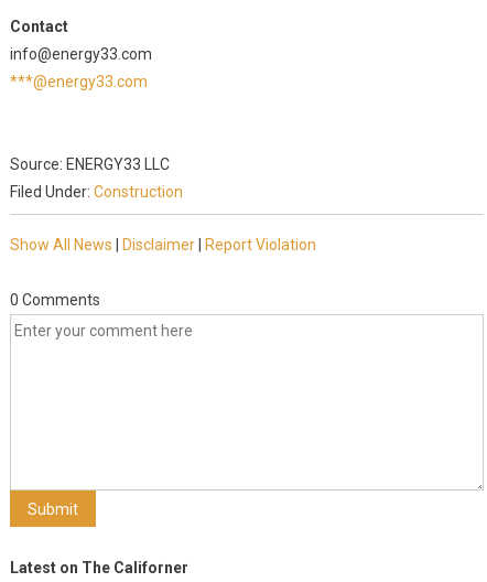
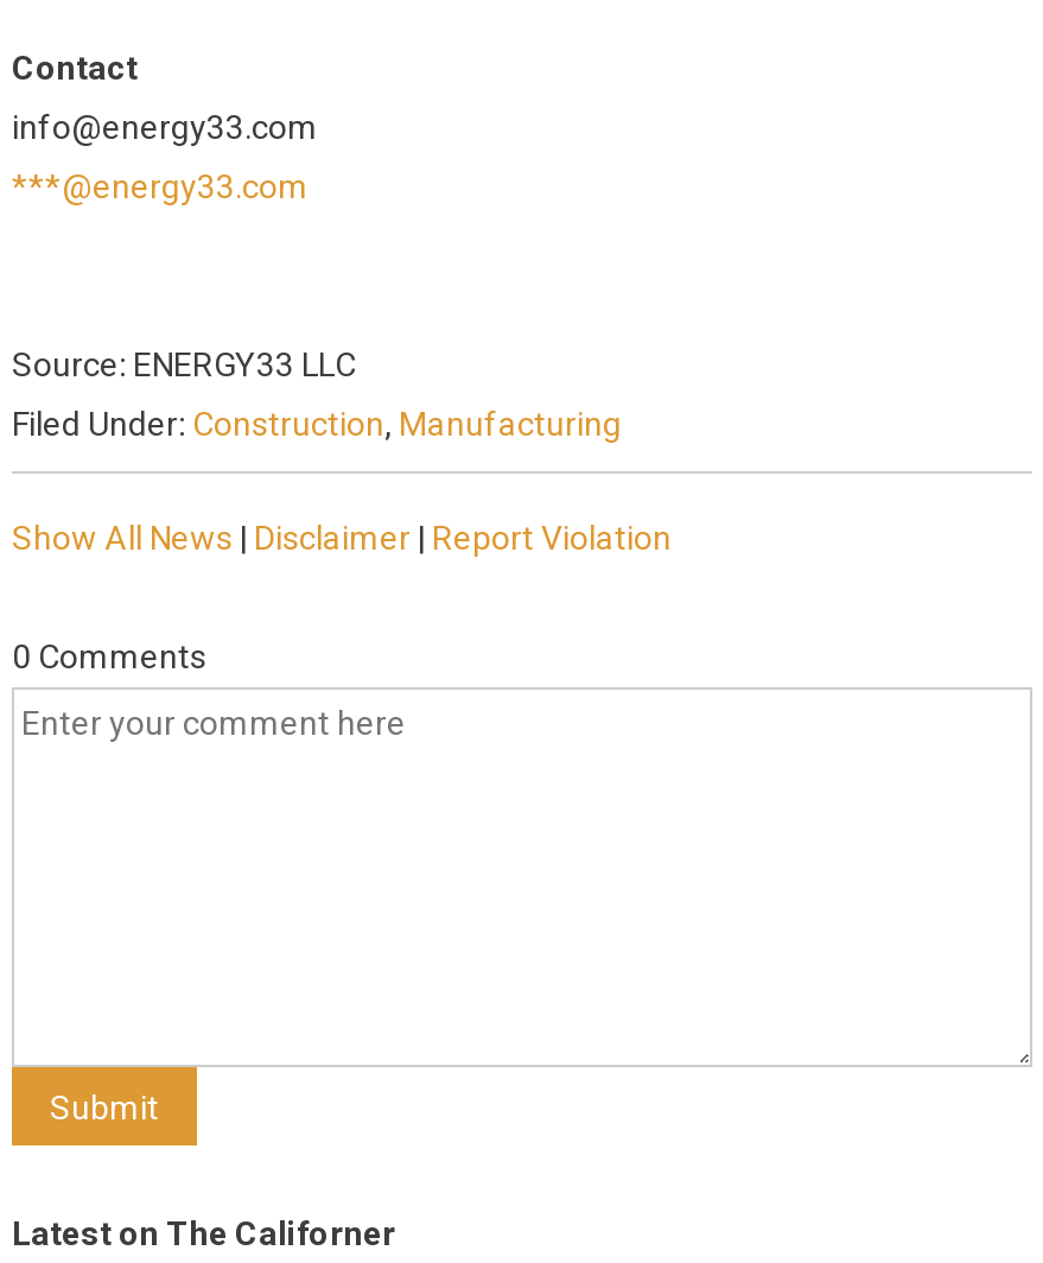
[10,183,183,201] Filed Under: Construction -> [12,405,622,443] Filed Under: Construction, Manufacturing

